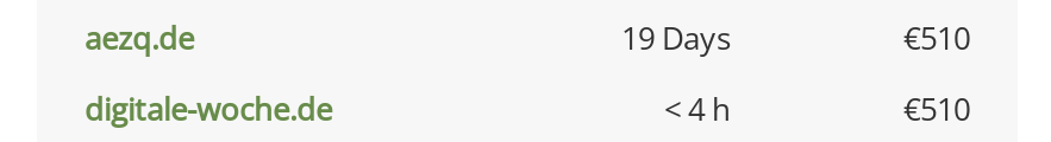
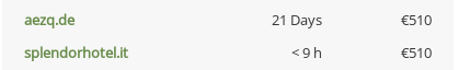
[621,17,731,59] 19 Days -> [271,10,322,30] 21 Days
[85,88,731,130] digitale-woche.de | < 4 h -> [24,43,322,62] splendorhotel.it | < 9 h

